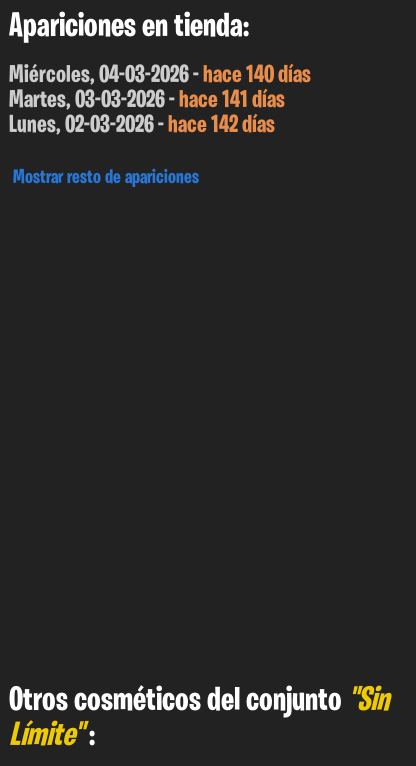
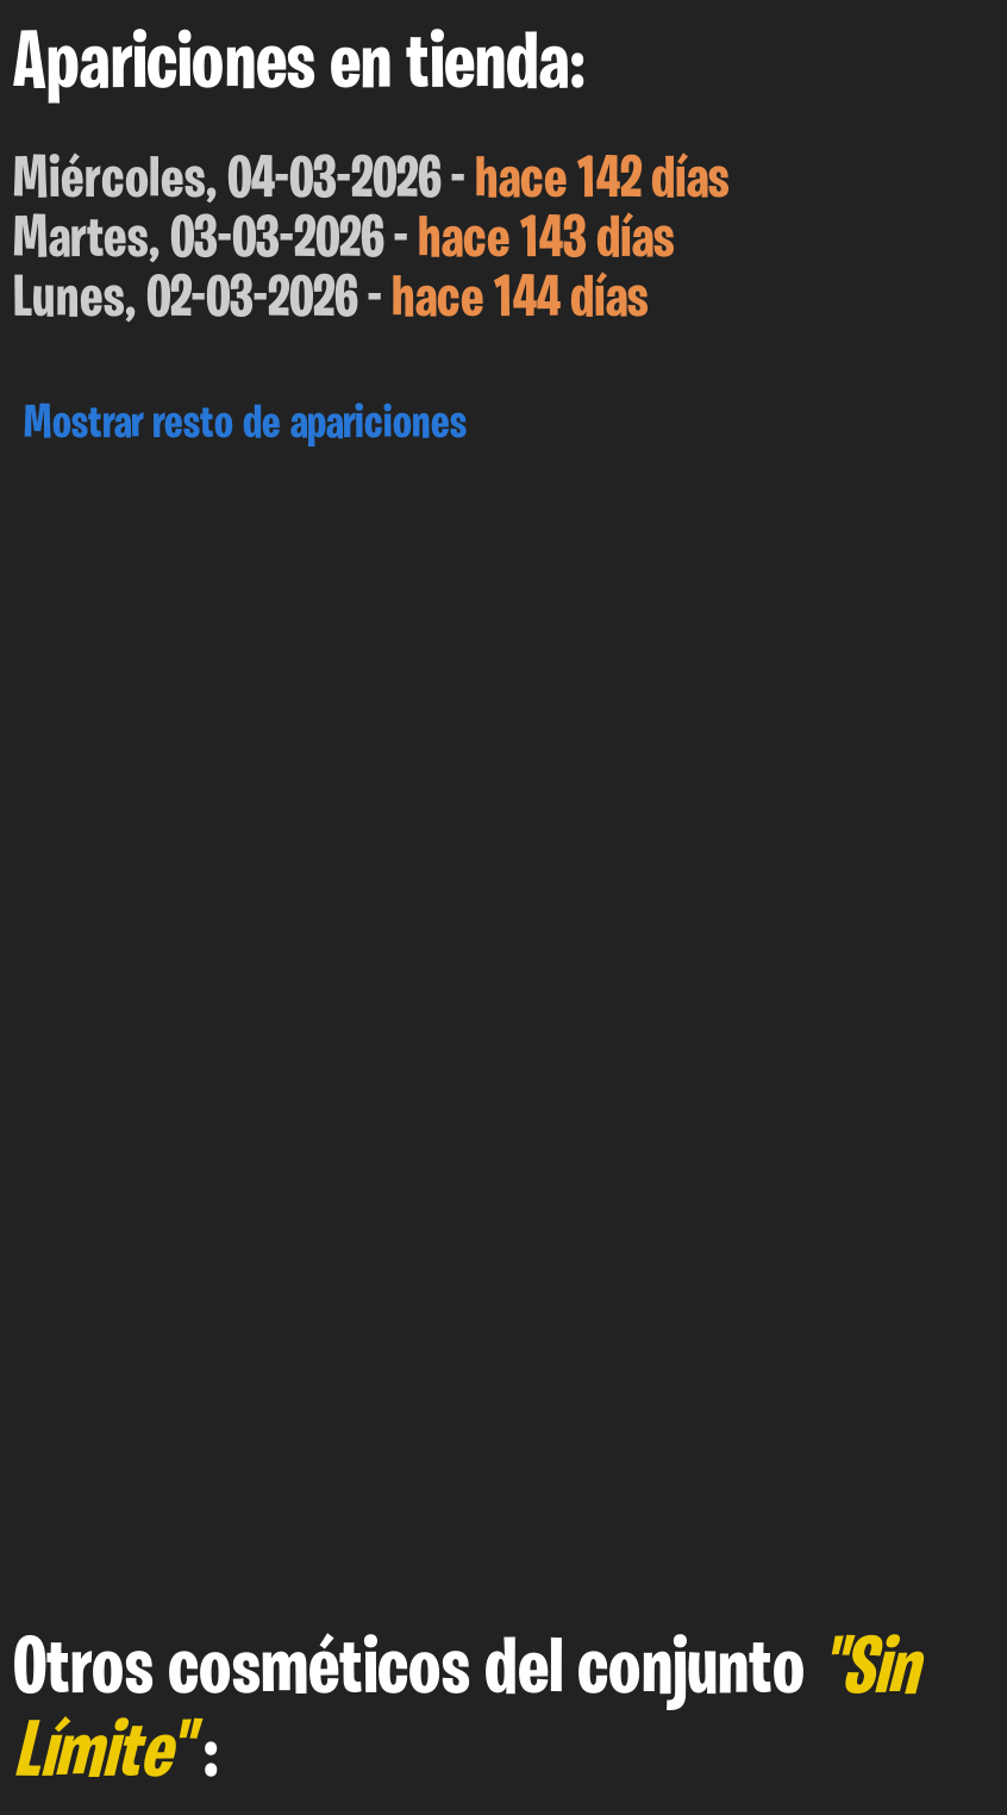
[9,63,311,88] Miércoles, 04-03-2026 - hace 140 días -> [13,152,730,211] Miércoles, 04-03-2026 - hace 142 días
[9,88,285,113] Martes, 03-03-2026 - hace 141 días -> [13,211,675,271] Martes, 03-03-2026 - hace 143 días
[9,113,275,138] Lunes, 02-03-2026 - hace 142 días -> [13,271,649,330] Lunes, 02-03-2026 - hace 144 días

